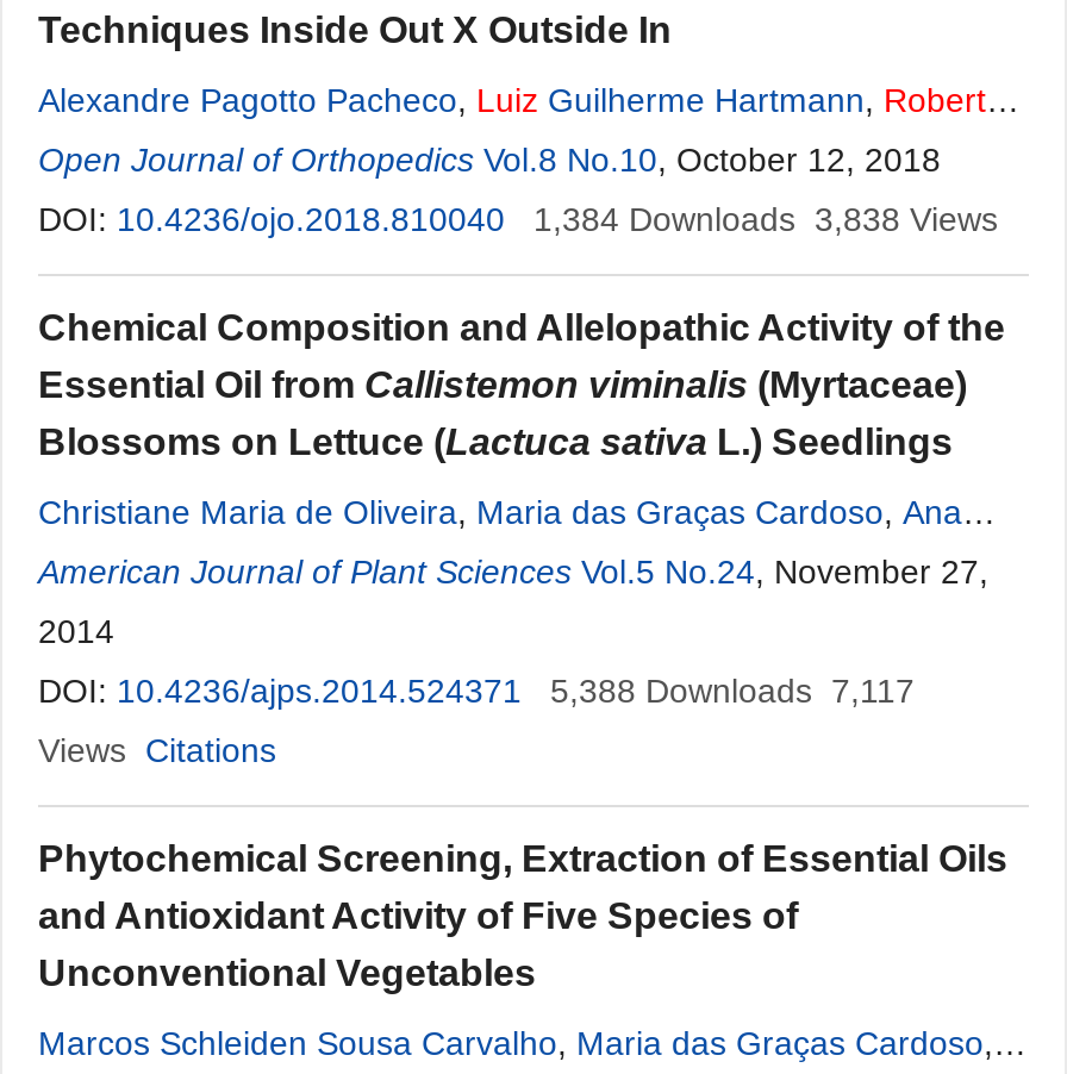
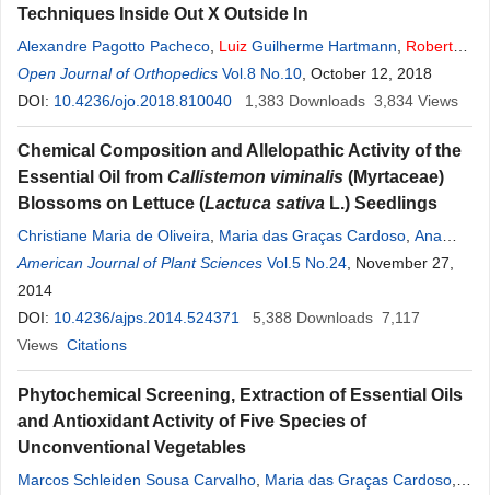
[533,200,998,238] 1,384 Downloads 3,838 Views -> [245,92,458,110] 1,383 Downloads 3,834 Views

